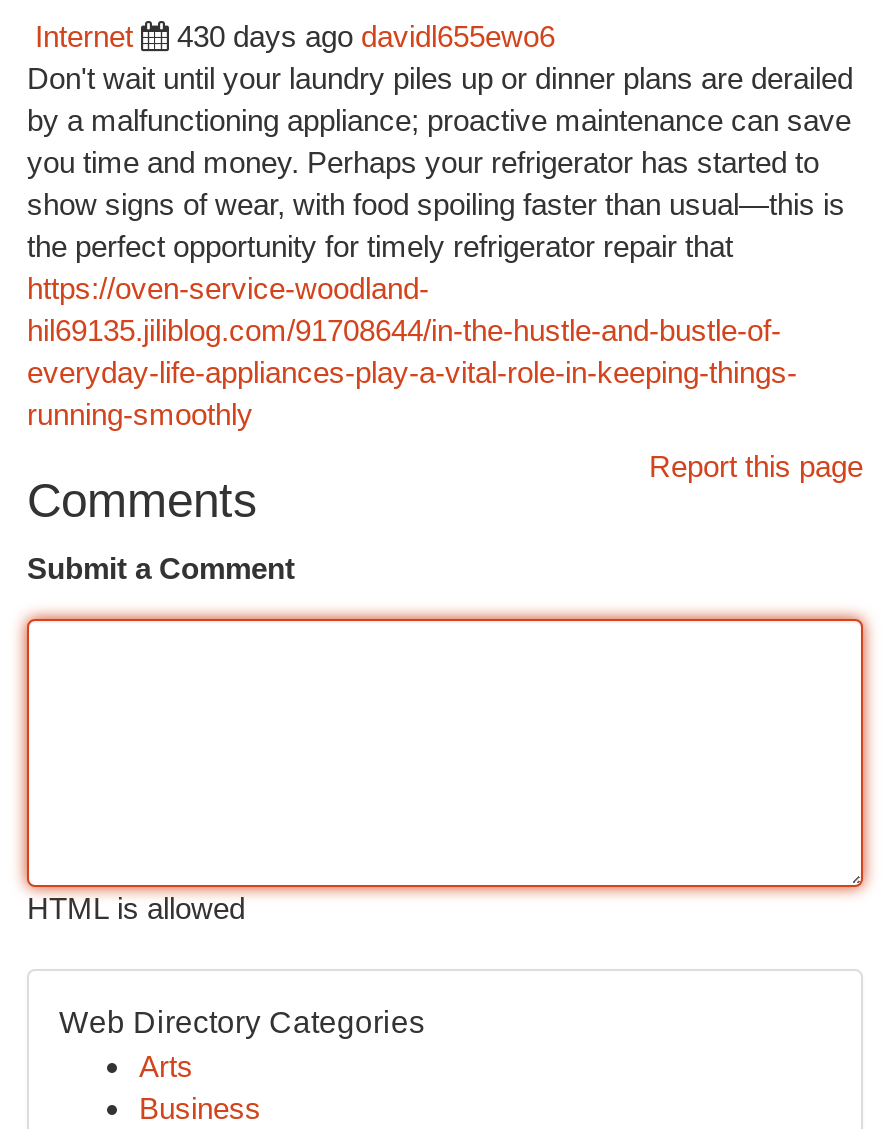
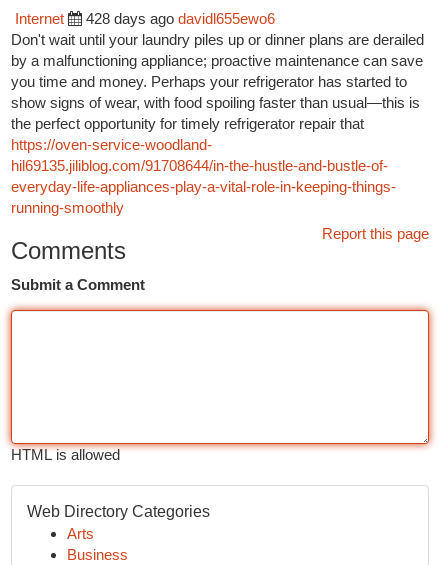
[177,19,555,53] 430 days ago davidl655ewo6 -> [86,10,275,27] 428 days ago davidl655ewo6

